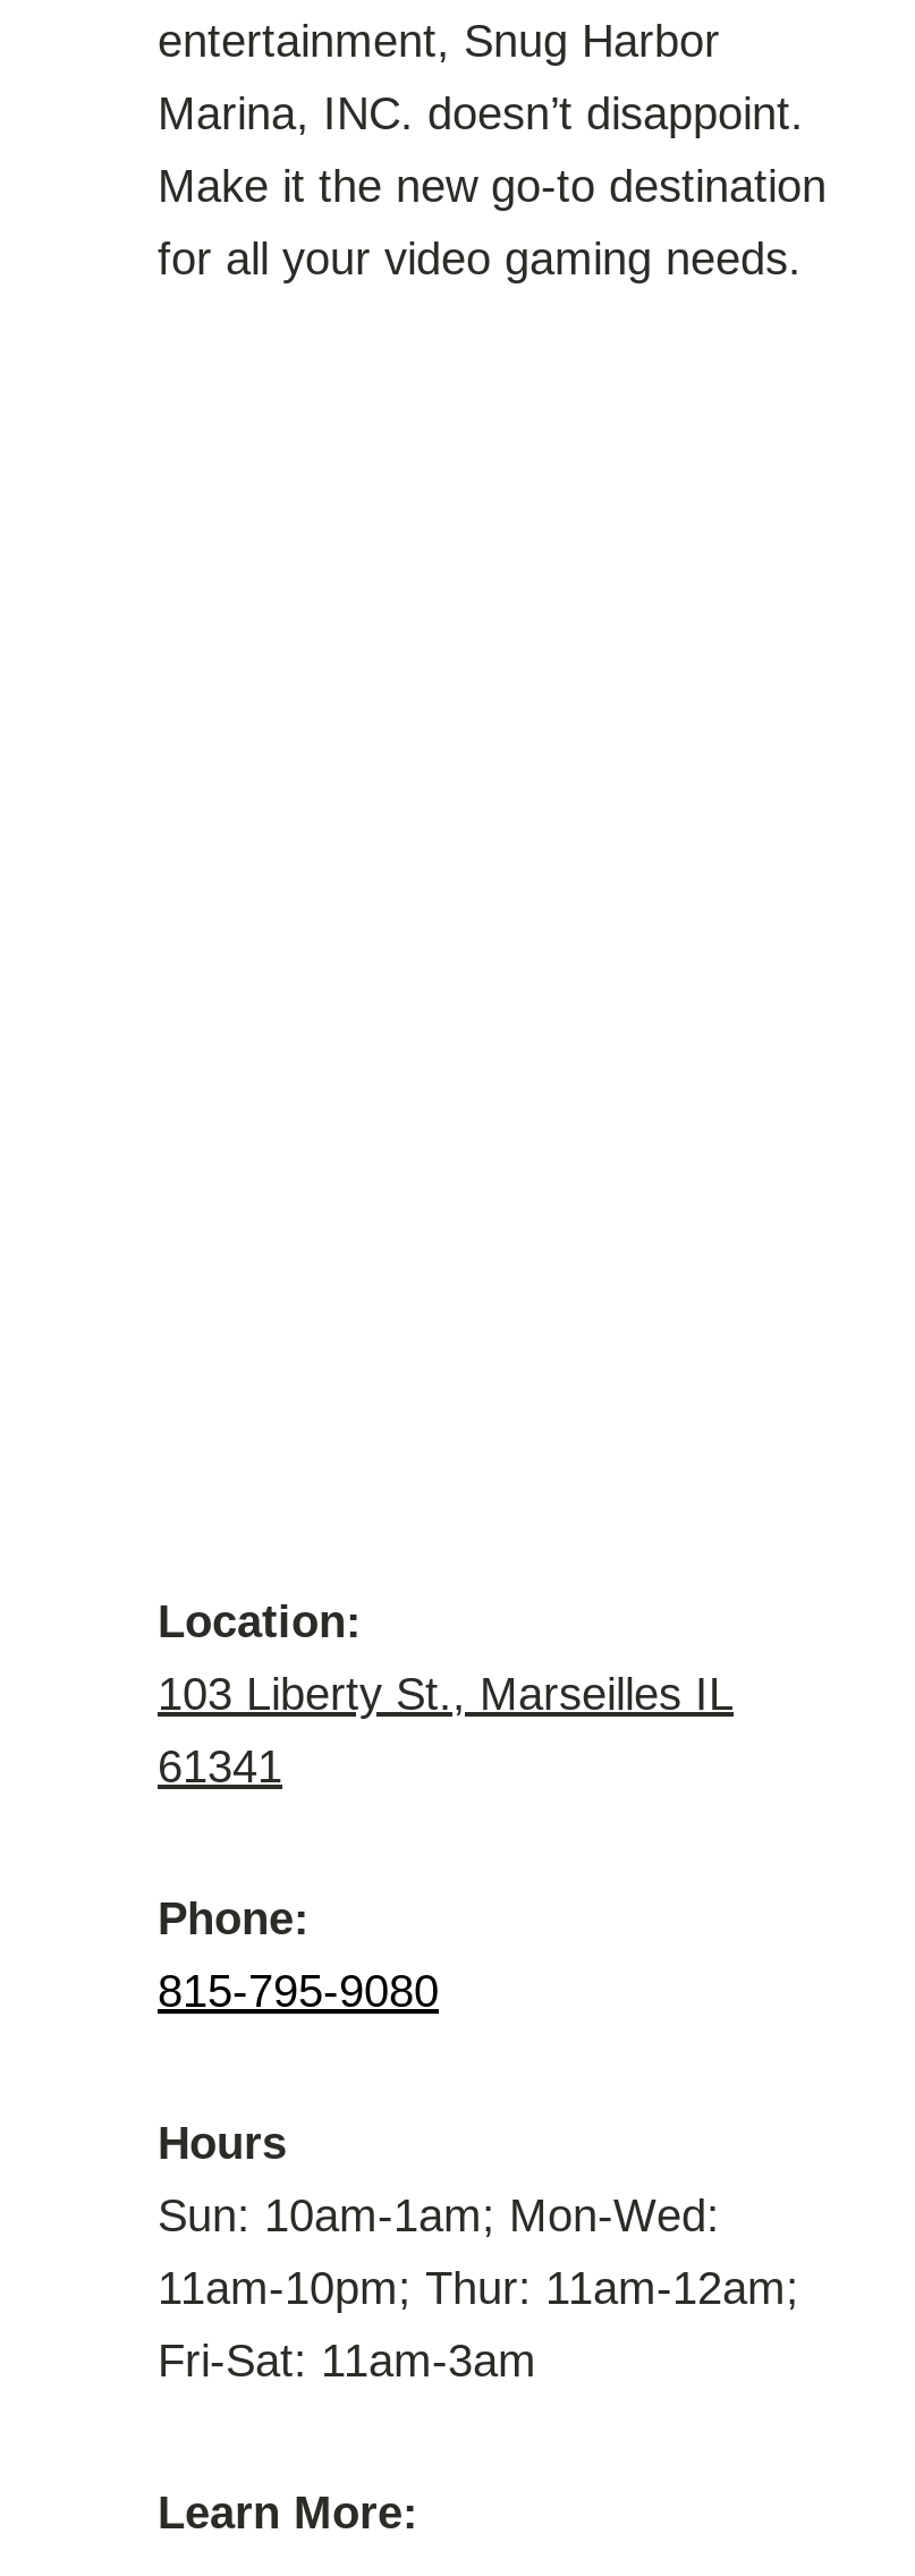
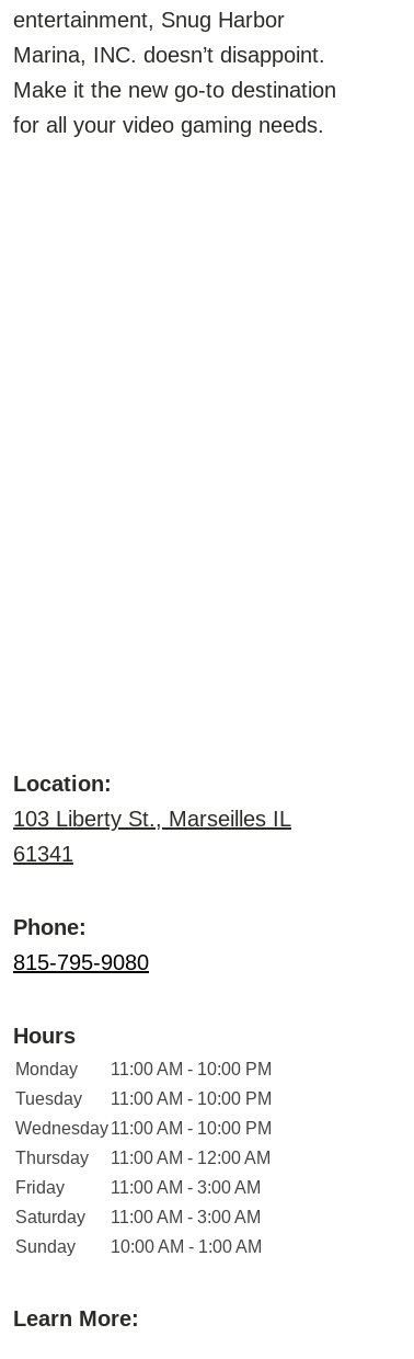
[158,2191,799,2386] Sun: 10am-1am; Mon-Wed: | 11am-10pm; Thur: 11am-12am; | Fri-Sat: 11am-3am -> [15,1060,272,1256] Monday | 11:00 AM - 10:00 PM | Tuesday | 11:00 AM - 10:00 PM | Wednesday 11:00 AM - 10:00 PM | Thursday | 11:00 AM - 12:00 AM | Friday | 11:00 AM - 3:00 AM | Saturday | 11:00 AM - 3:00 AM | Sunday | 10:00 AM - 1:00 AM

